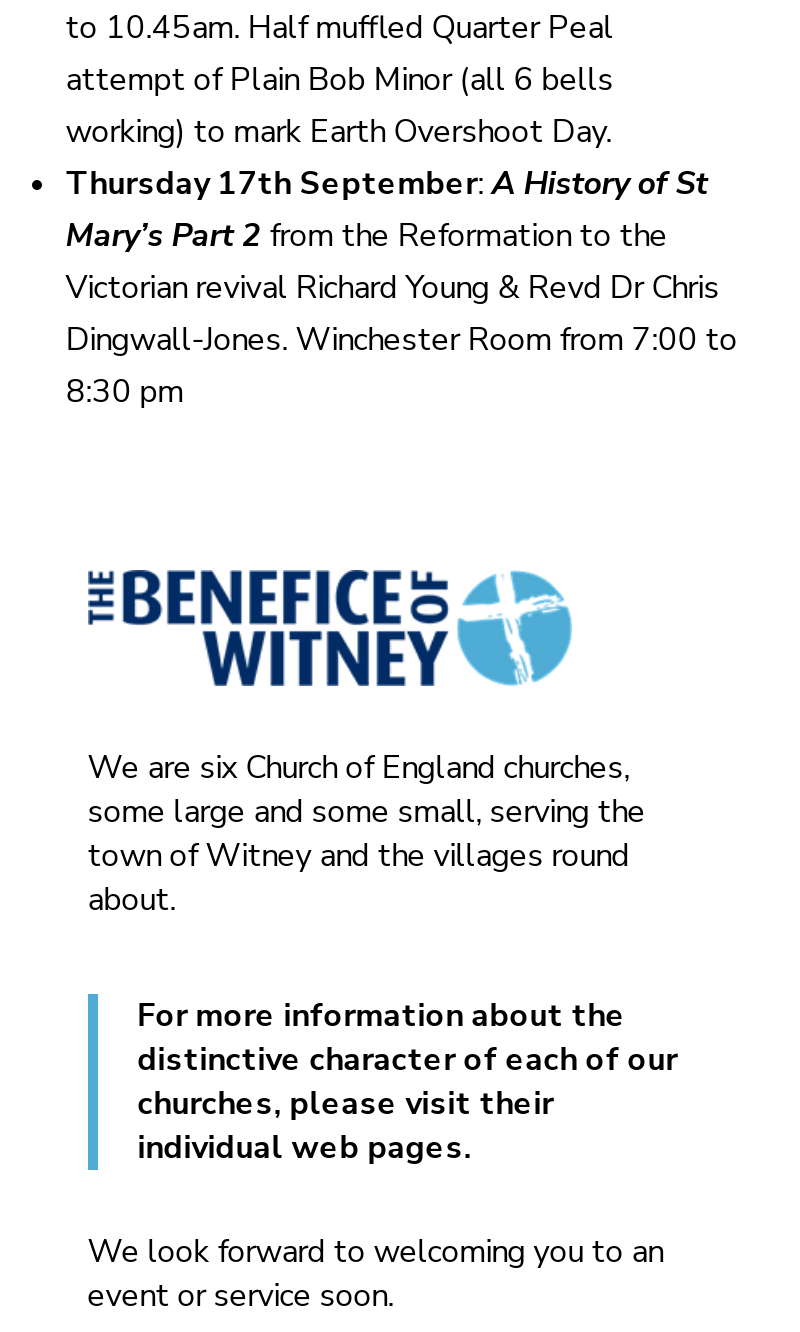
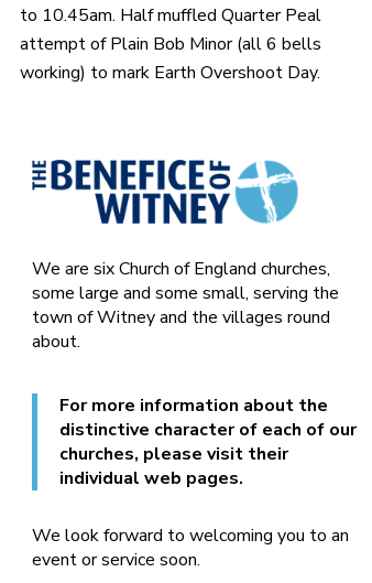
[66,162,738,414] Thursday 17th September:A History of St | Mary’s Part 2 from the Reformation to the | Victorian revival Richard Young & Revd Dr Chris | Dingwall-Jones. Winchester Room from 7:00 to | 8:30 pm -> none

